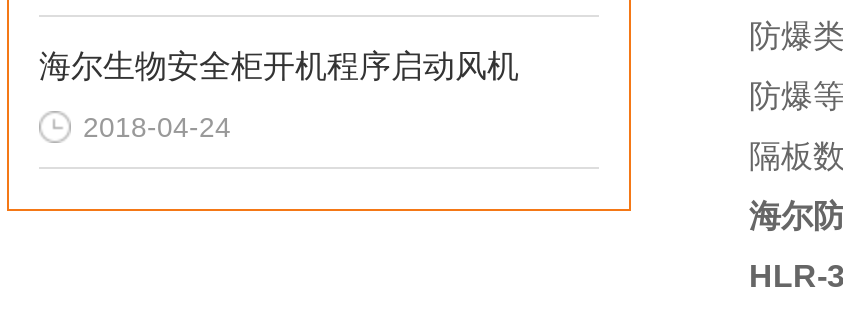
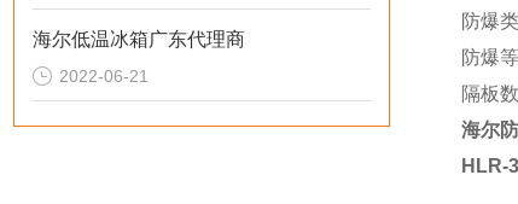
[39,49,519,83] 海尔生物安全柜开机程序启动风机 -> [33,29,245,49] 海尔低温冰箱广东代理商
[83,111,231,143] 2018-04-24 -> [59,66,149,86] 2022-06-21

